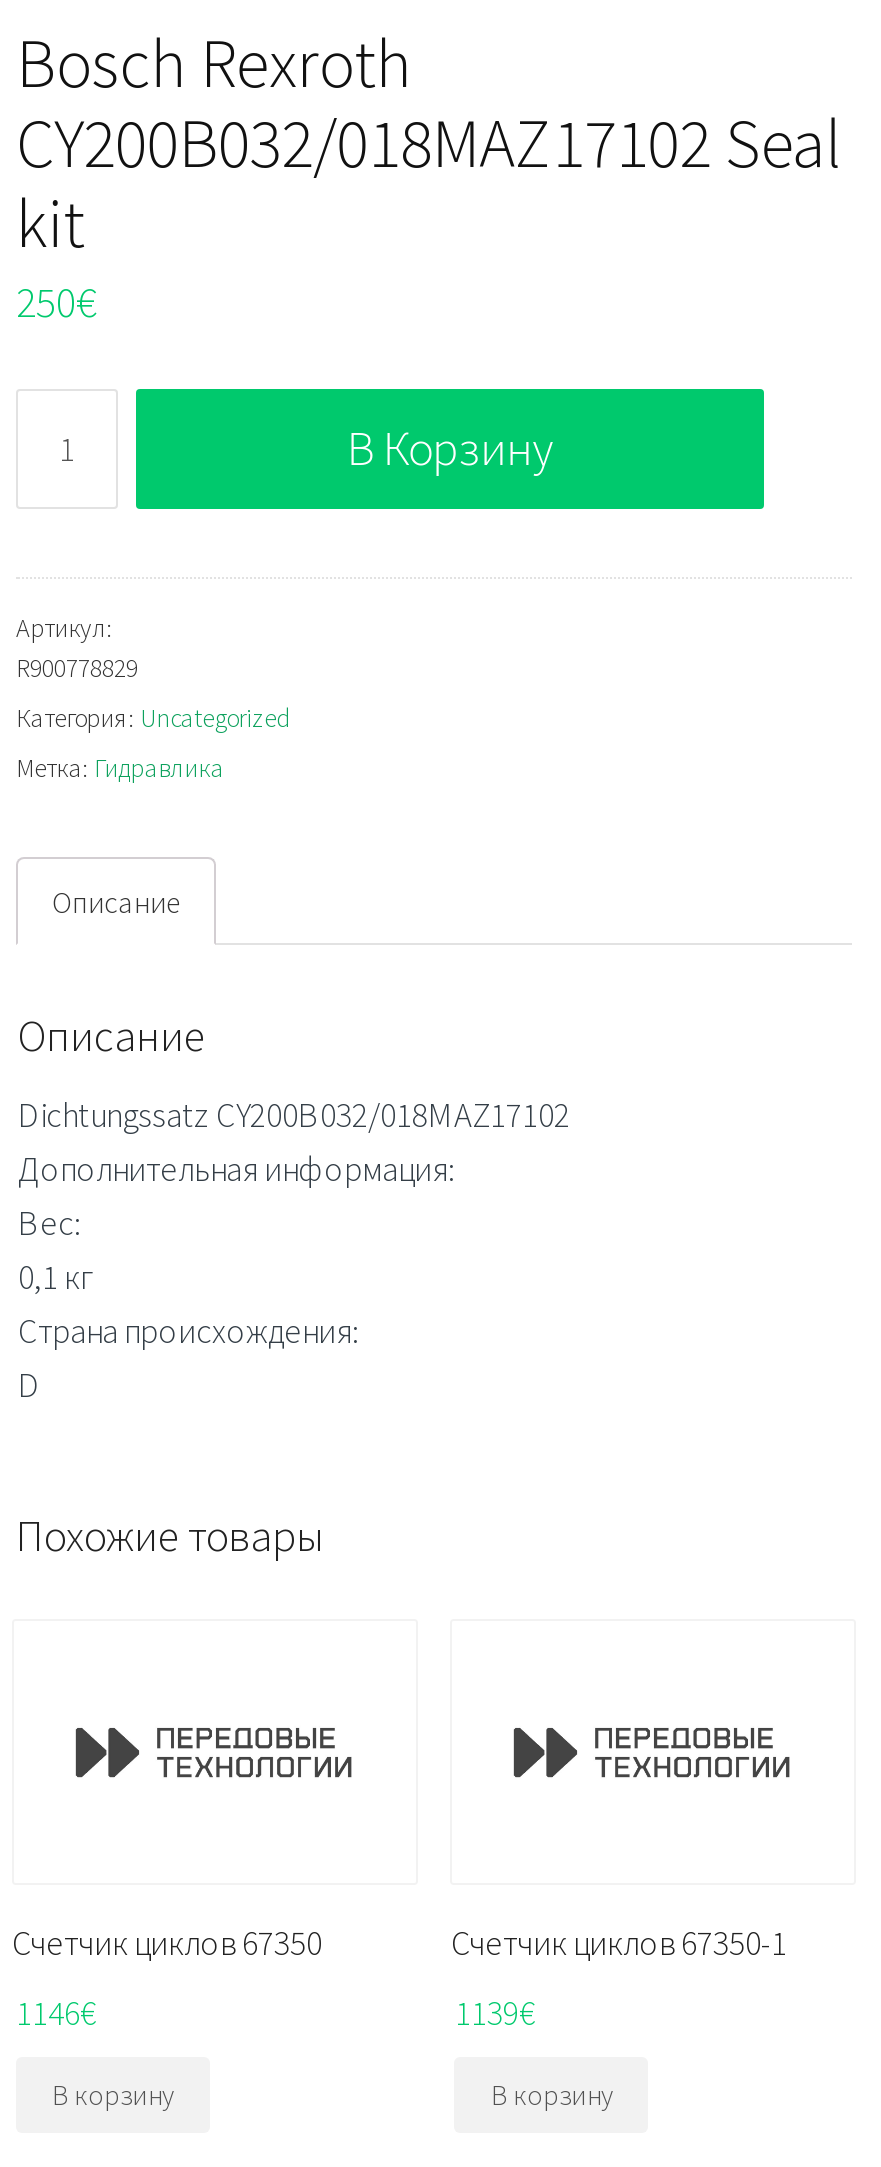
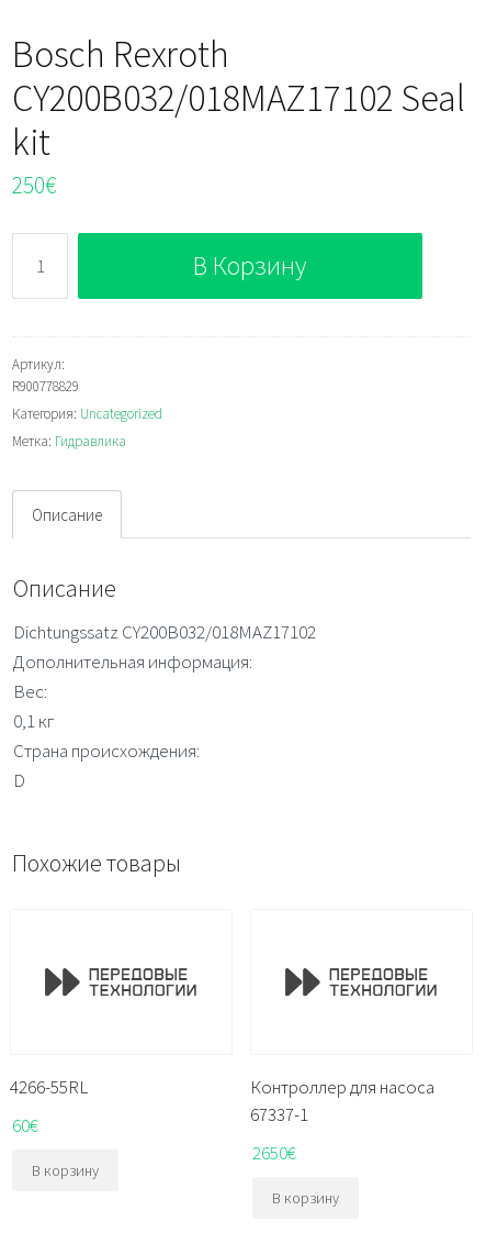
[12,1921,322,1965] Счетчик циклов 67350 -> [10,1075,88,1099] 4266-55RL
[451,1921,787,1965] Счетчик циклов 67350-1 -> [251,1075,435,1126] Контроллер для насоса | 67337-1
[16,1990,96,2034] 1146€ -> [12,1113,38,1137] 60€
[455,1990,535,2034] 1139€ -> [253,1140,297,1164] 2650€

